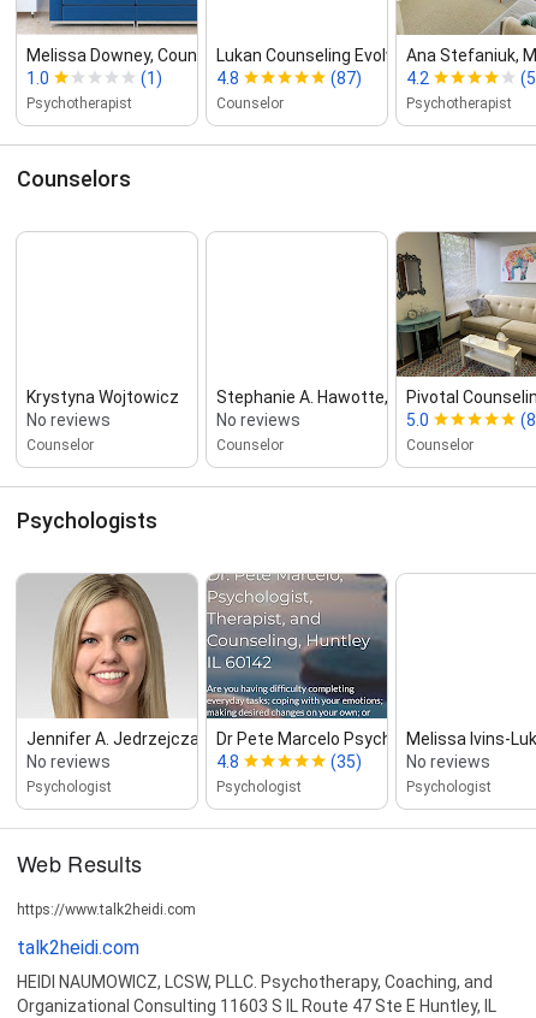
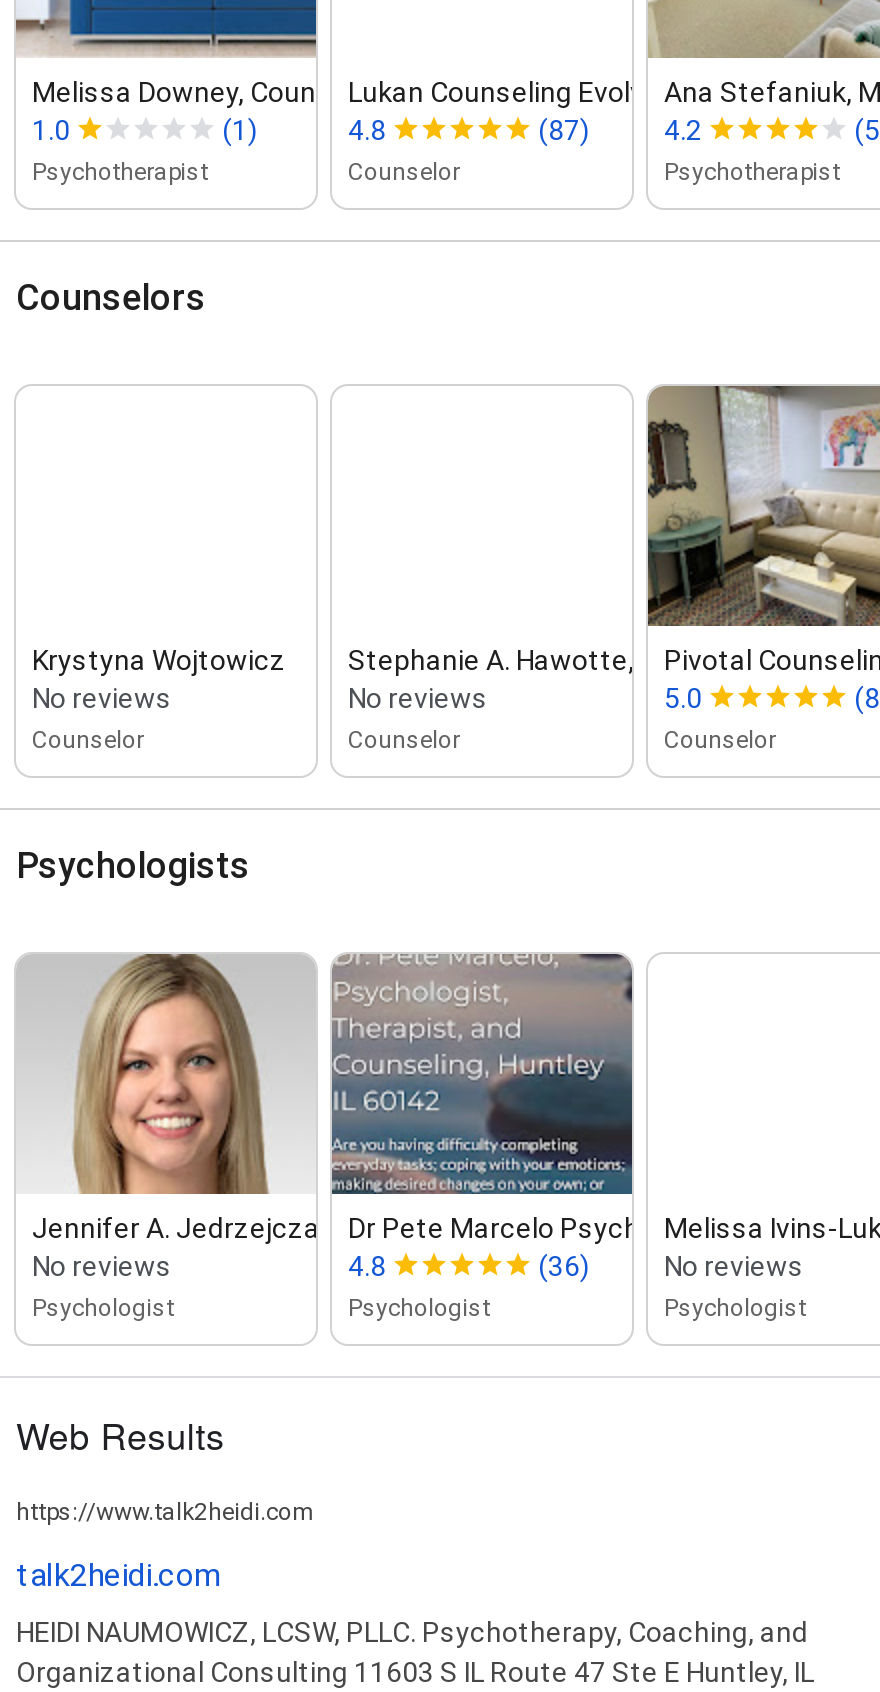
[330,752,362,771] (35) -> [538,1249,590,1281] (36)

